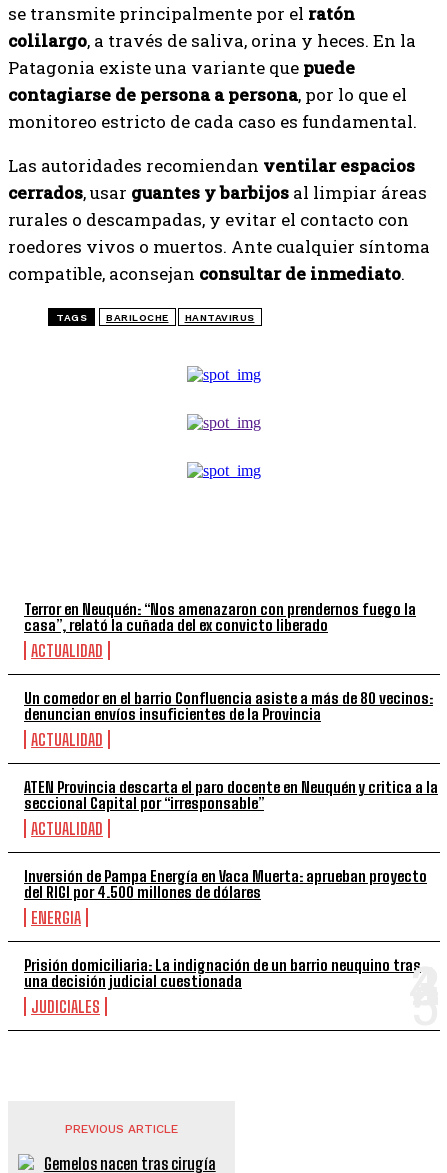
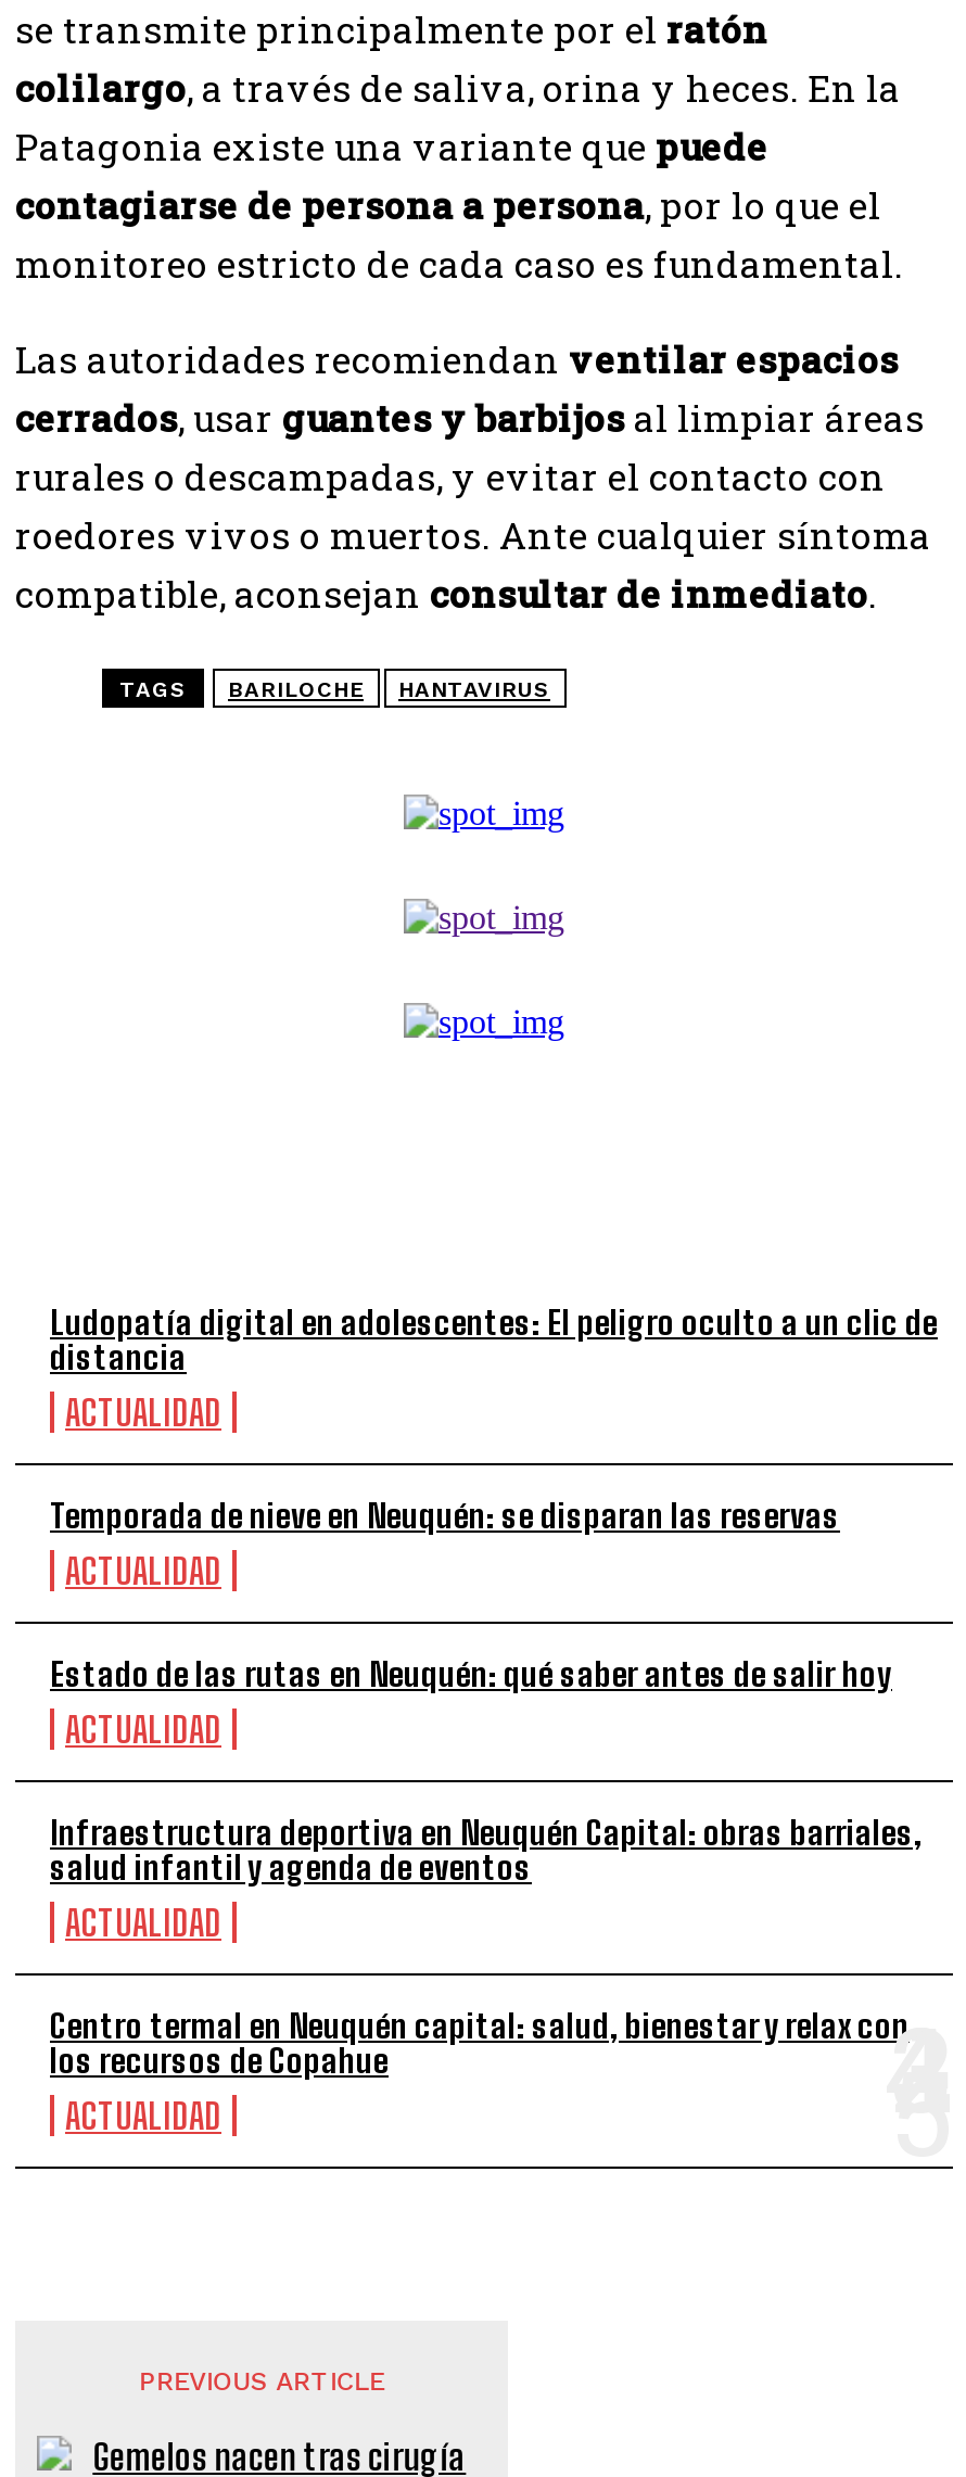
[24,600,416,634] Terror en Neuquén: “Nos amenazaron con prendernos fuego la | casa”, relató la cuñada del ex convicto liberado -> [50,1303,938,1376] Ludopatía digital en adolescentes: El peligro oculto a un clic de | distancia
[24,689,433,723] Un comedor en el barrio Confluencia asiste a más de 80 vecinos: | denuncian envíos insuficientes de la Provincia -> [50,1496,840,1535] Temporada de nieve en Neuquén: se disparan las reservas
[24,778,438,812] ATEN Provincia descarta el paro docente en Neuquén y critica a la | seccional Capital por “irresponsable” -> [50,1654,892,1693] Estado de las rutas en Neuquén: qué saber antes de salir hoy
[24,867,427,927] Inversión de Pampa Energía en Vaca Muerta: aprueban proyecto | del RIGI por 4.500 millones de dólares | ENERGIA -> [50,1813,923,1943] Infraestructura deportiva en Neuquén Capital: obras barriales, | salud infantil y agenda de eventos | ACTUALIDAD
[24,956,421,1016] Prisión domiciliaria: La indignación de un barrio neuquino tras | una decisión judicial cuestionada | JUDICIALES -> [50,2006,910,2136] Centro termal en Neuquén capital: salud, bienestar y relax con | los recursos de Copahue | ACTUALIDAD

